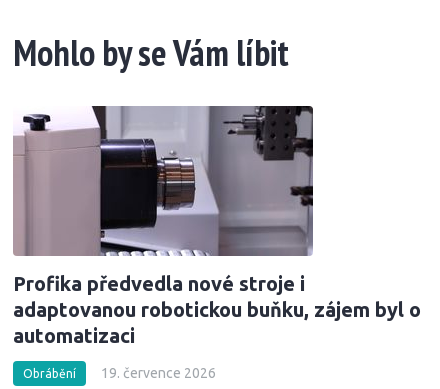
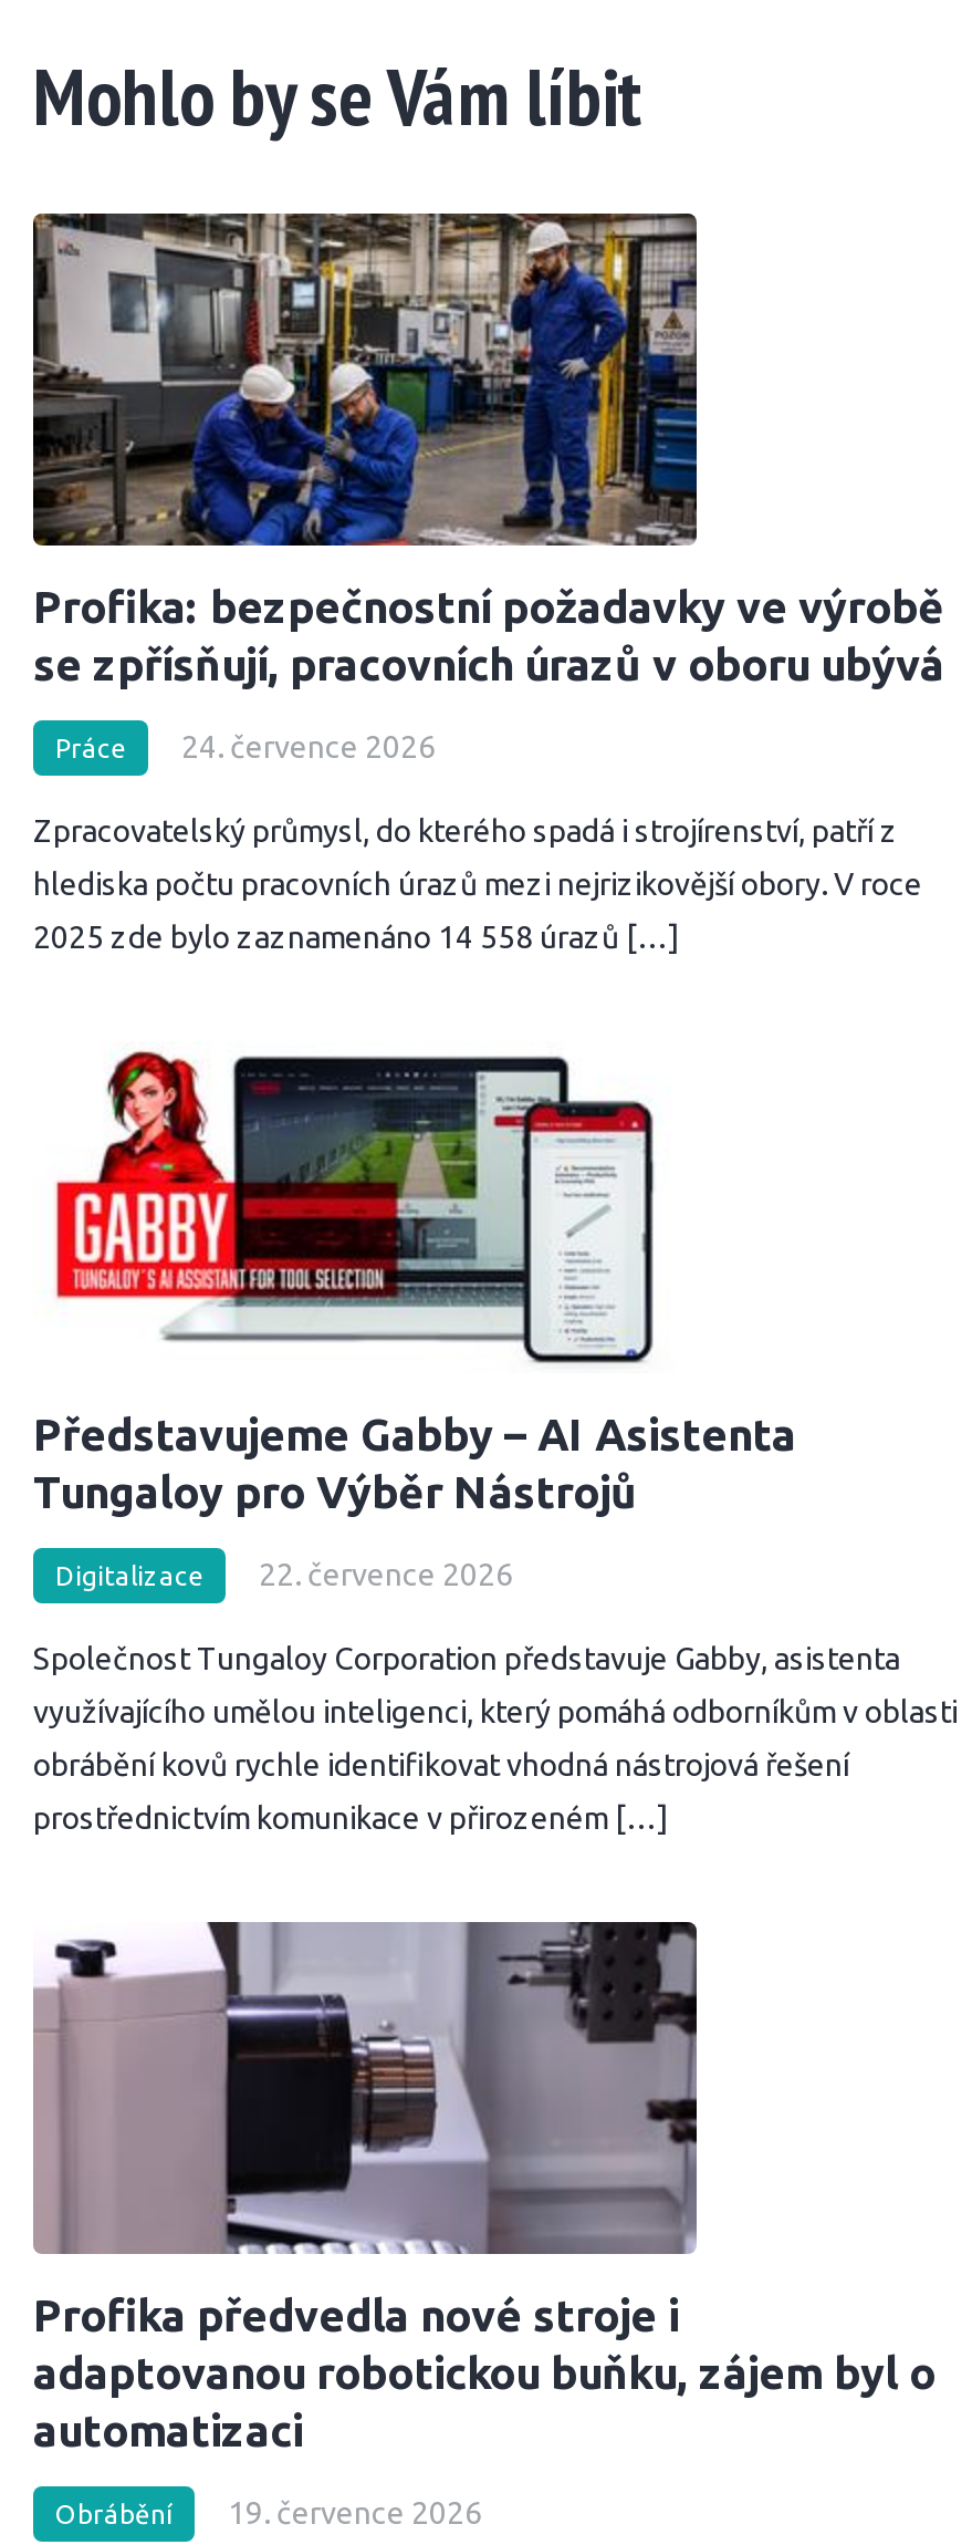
none -> [31,211,944,954] [image] | Profika: bezpečnostní požadavky ve výrobě | se zpřísňují, pracovních úrazů v oboru ubývá | Práce | 24. července 2026 | Zpracovatelský průmysl, do kterého spadá i strojírenství, patří z | hlediska počtu pracovních úrazů mezi nejrizikovější obory. V roce | 2025 zde bylo zaznamenáno 14 558 úrazů […]
none -> [33,1048,958,1835] [image] | Představujeme Gabby – AI Asistenta | Tungaloy pro Výběr Nástrojů | Digitalizace | 22. července 2026 | Společnost Tungaloy Corporation představuje Gabby, asistenta | využívajícího umělou inteligenci, který pomáhá odborníkům v oblasti | obrábění kovů rychle identifikovat vhodná nástrojová řešení | prostřednictvím komunikace v přirozeném […]

